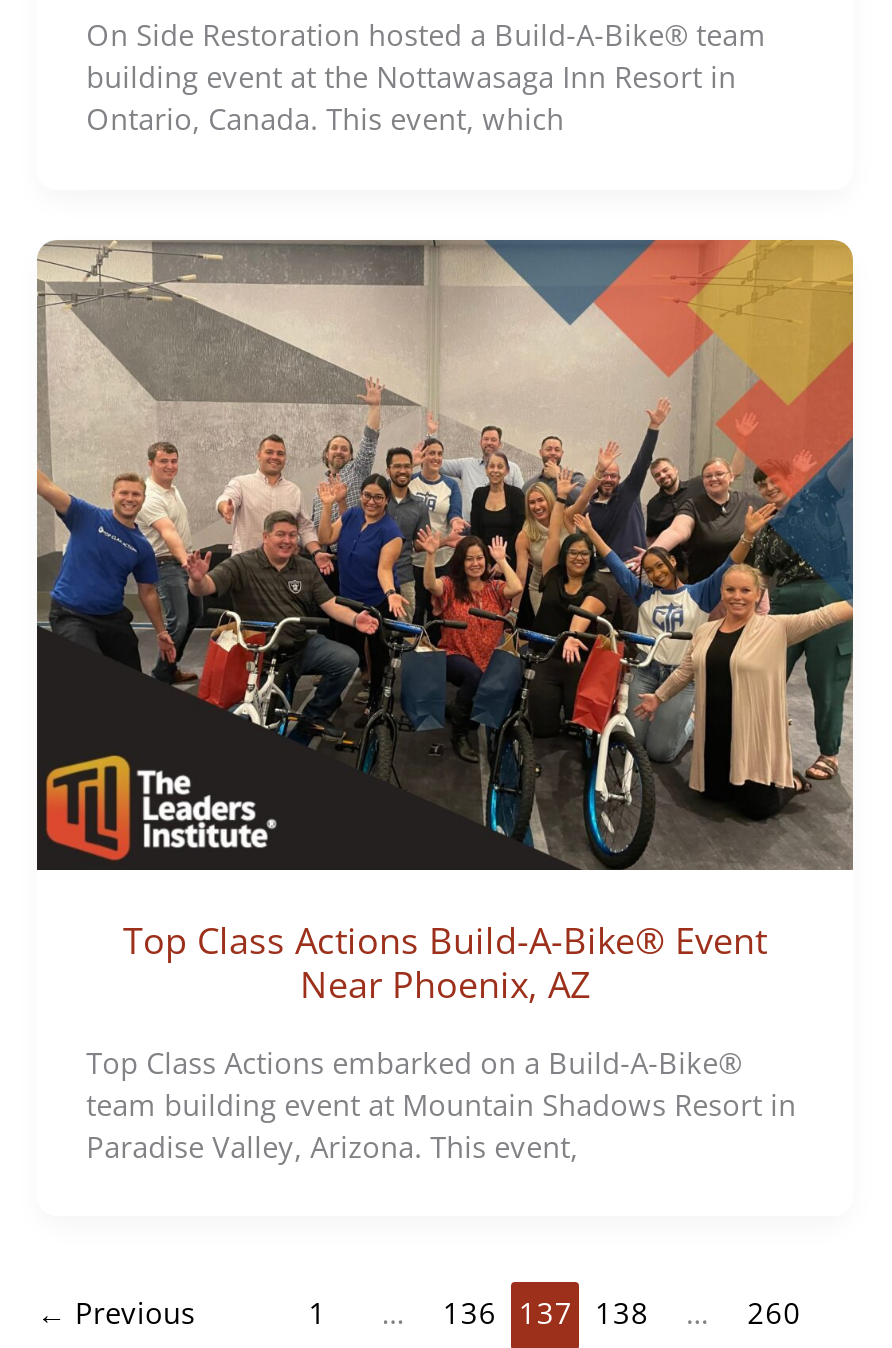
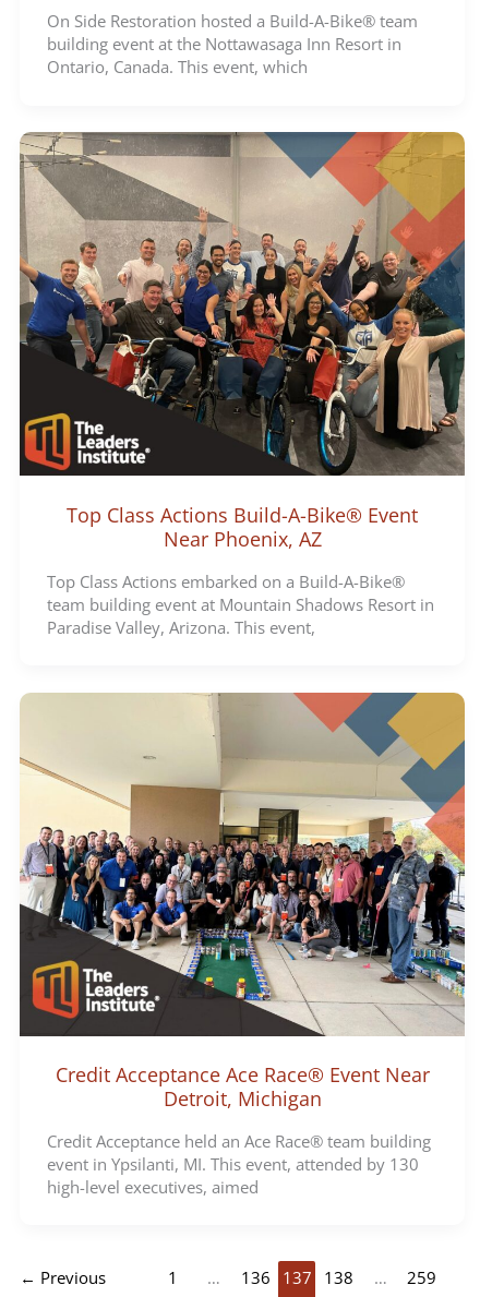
none -> [20,692,466,1198] [image] | Credit Acceptance Ace Race® Event Near | Detroit, Michigan | Credit Acceptance held an Ace Race® team building | event in Ypsilanti, MI. This event, attended by 130 | high-level executives, aimed
[747,1292,801,1332] 260 -> [407,1267,436,1289] 259

